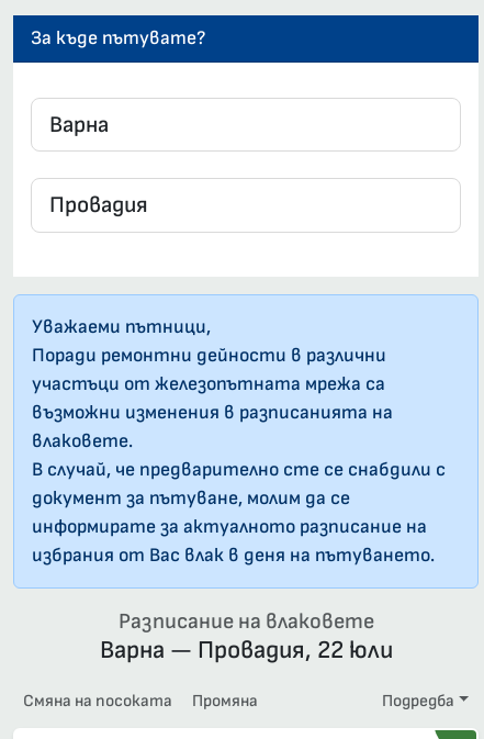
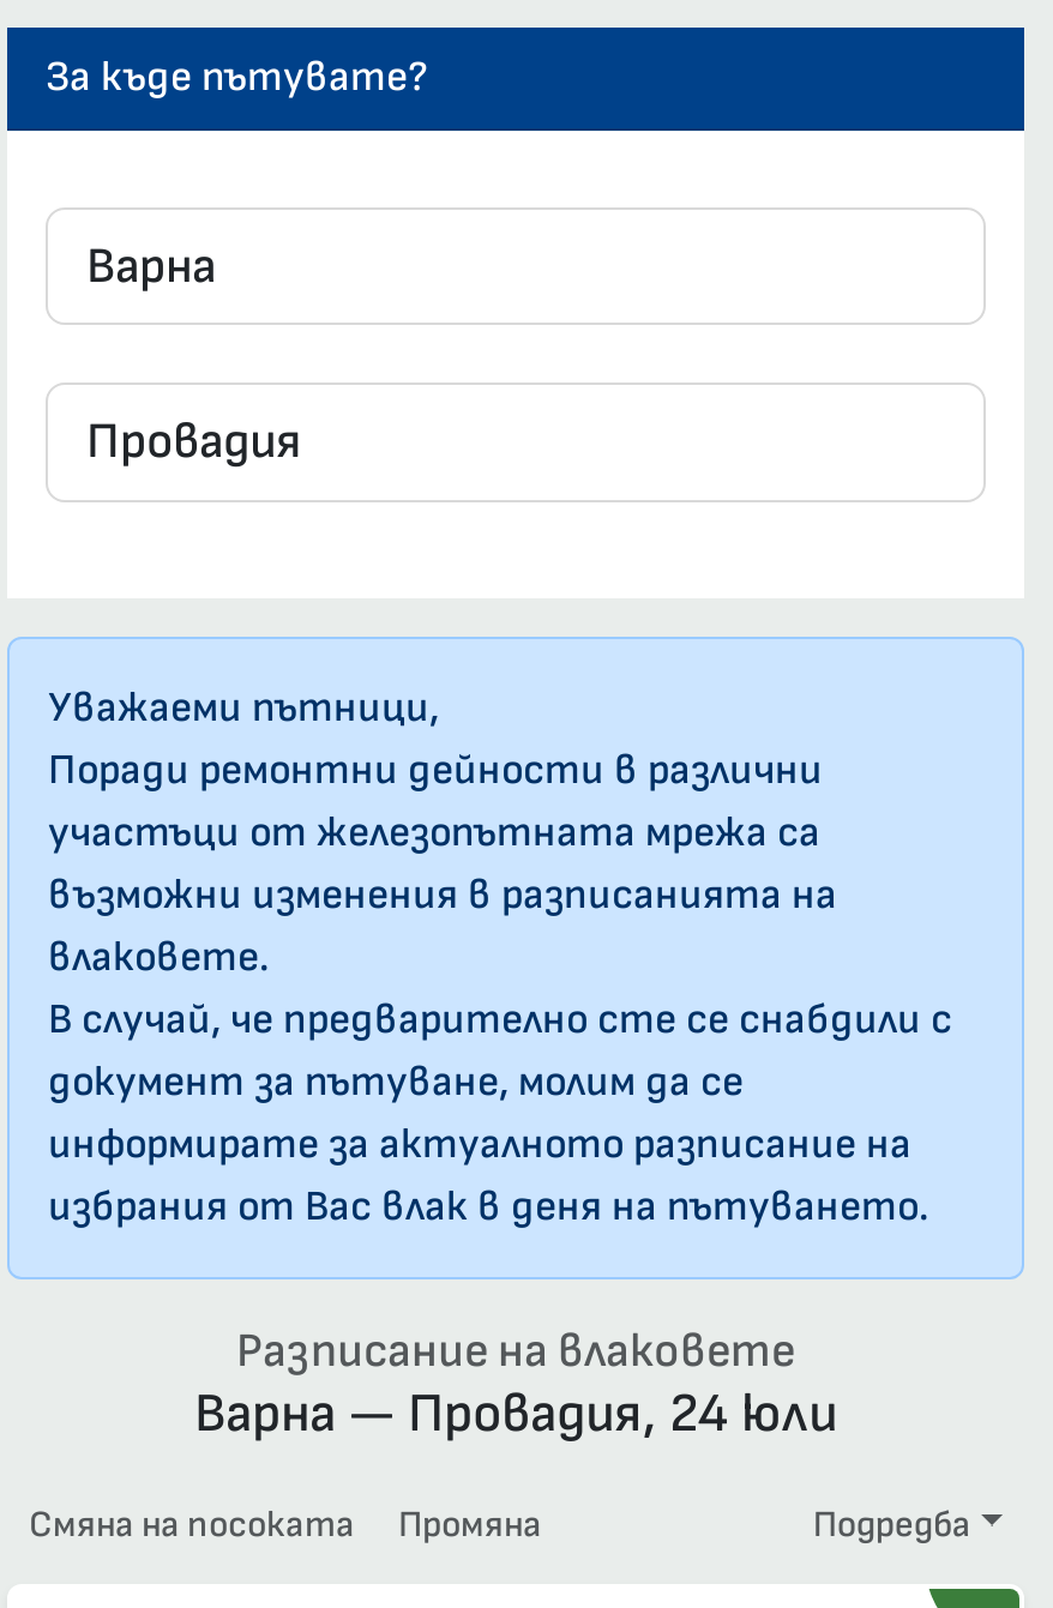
[99,634,392,665] Варна — Провадия, 22 юли -> [194,1379,837,1446] Варна — Провадия, 24 юли

